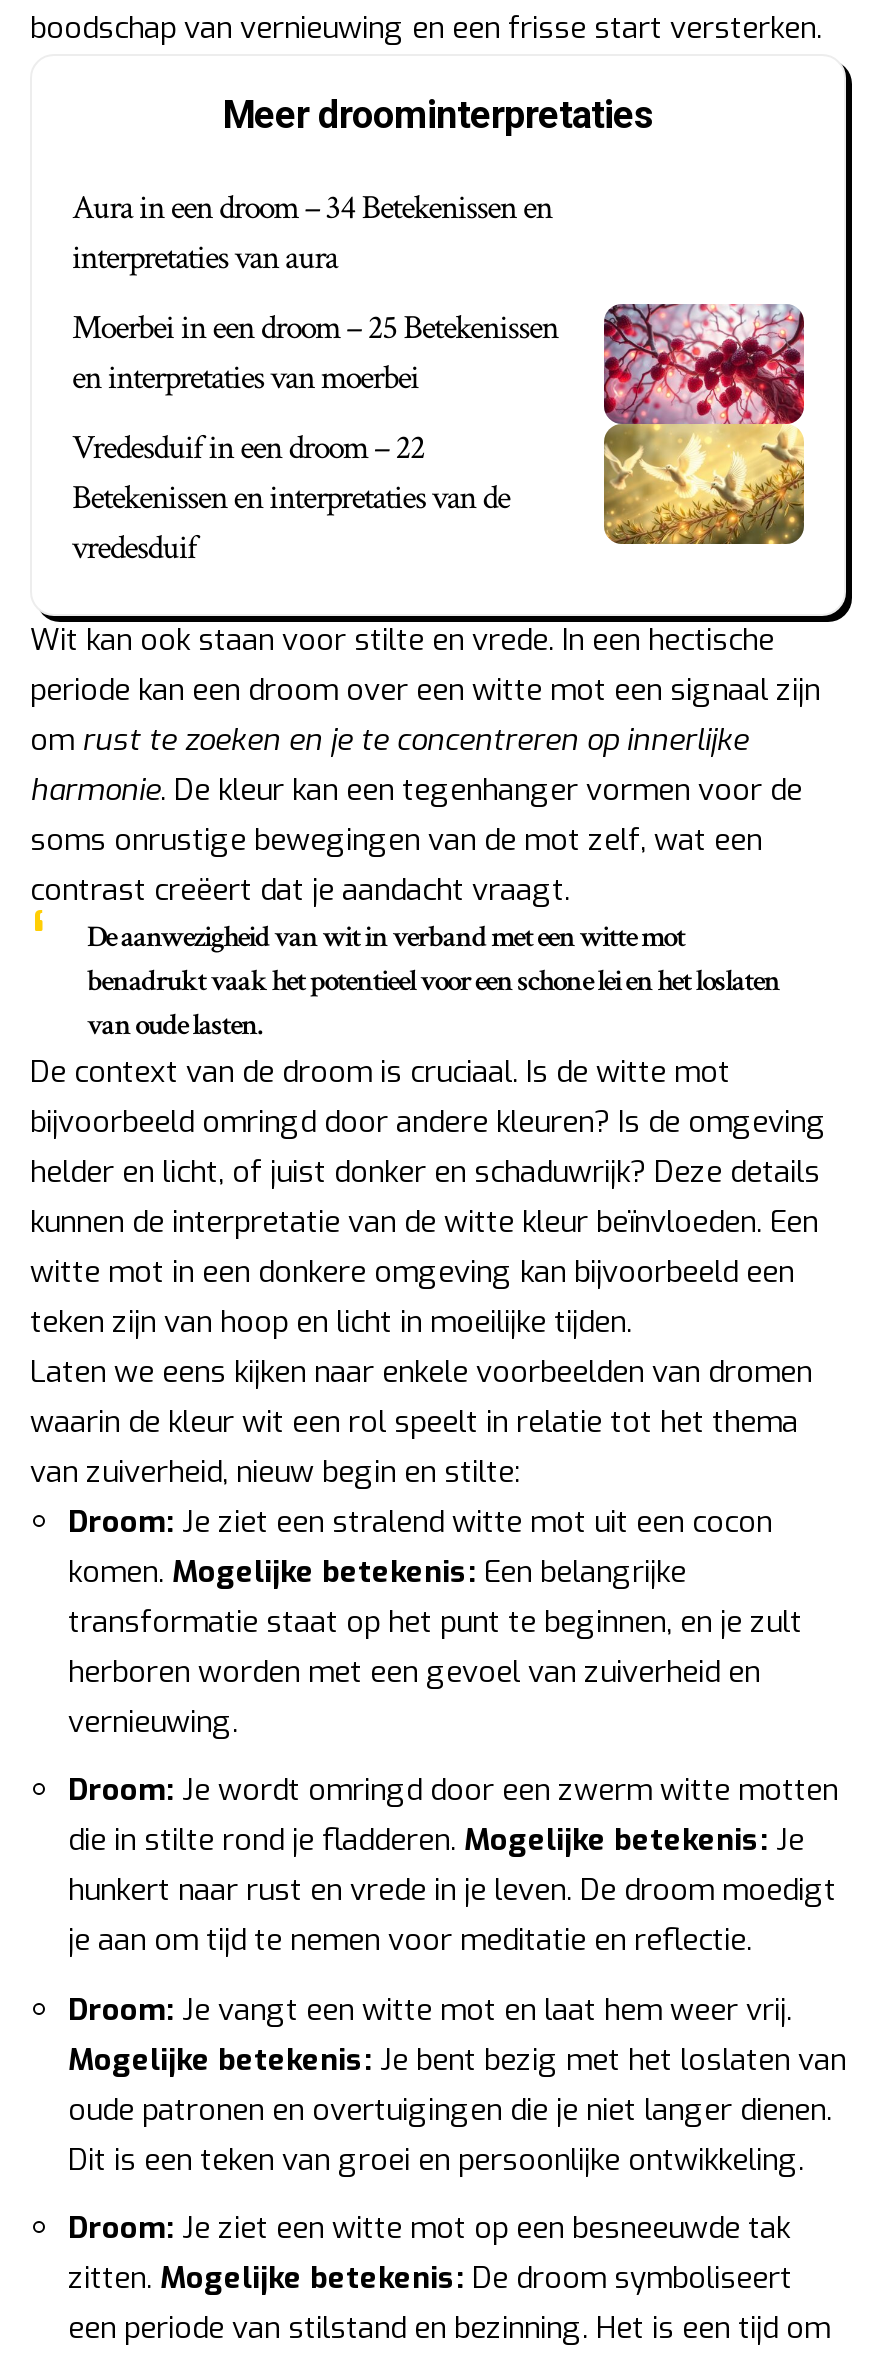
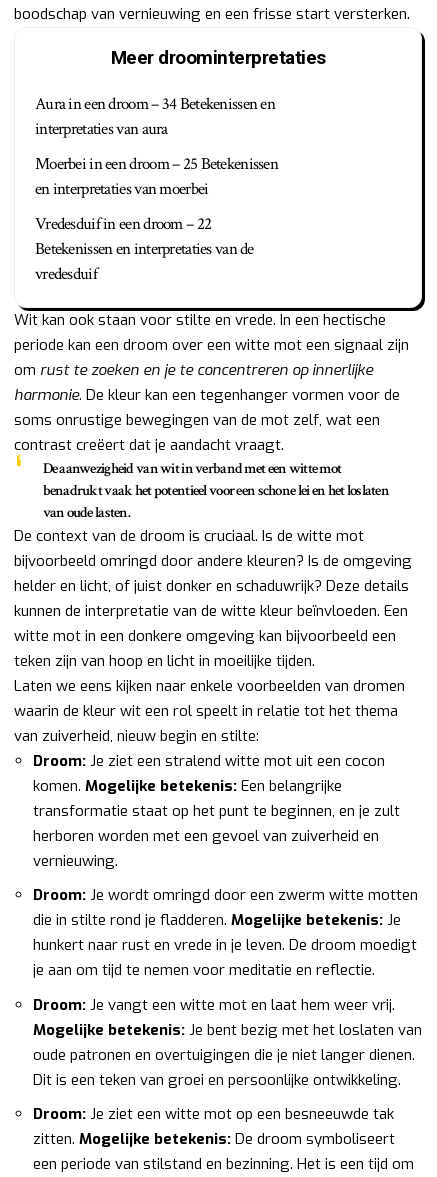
[602,302,806,546] [image] -> none

